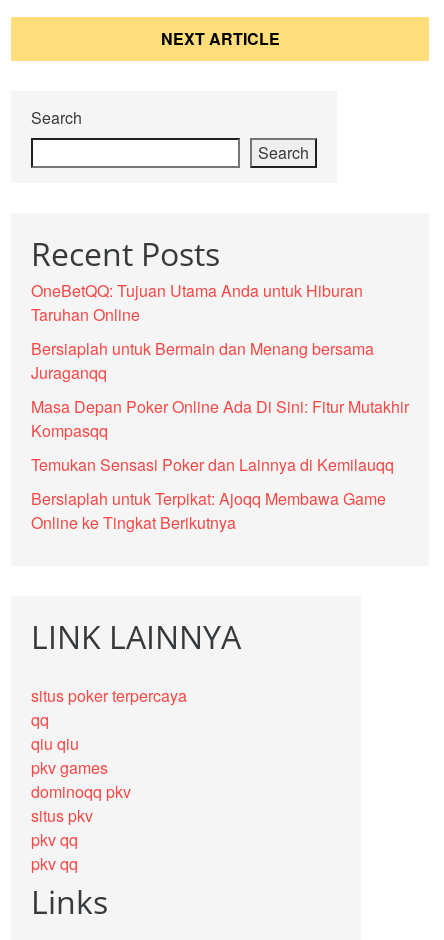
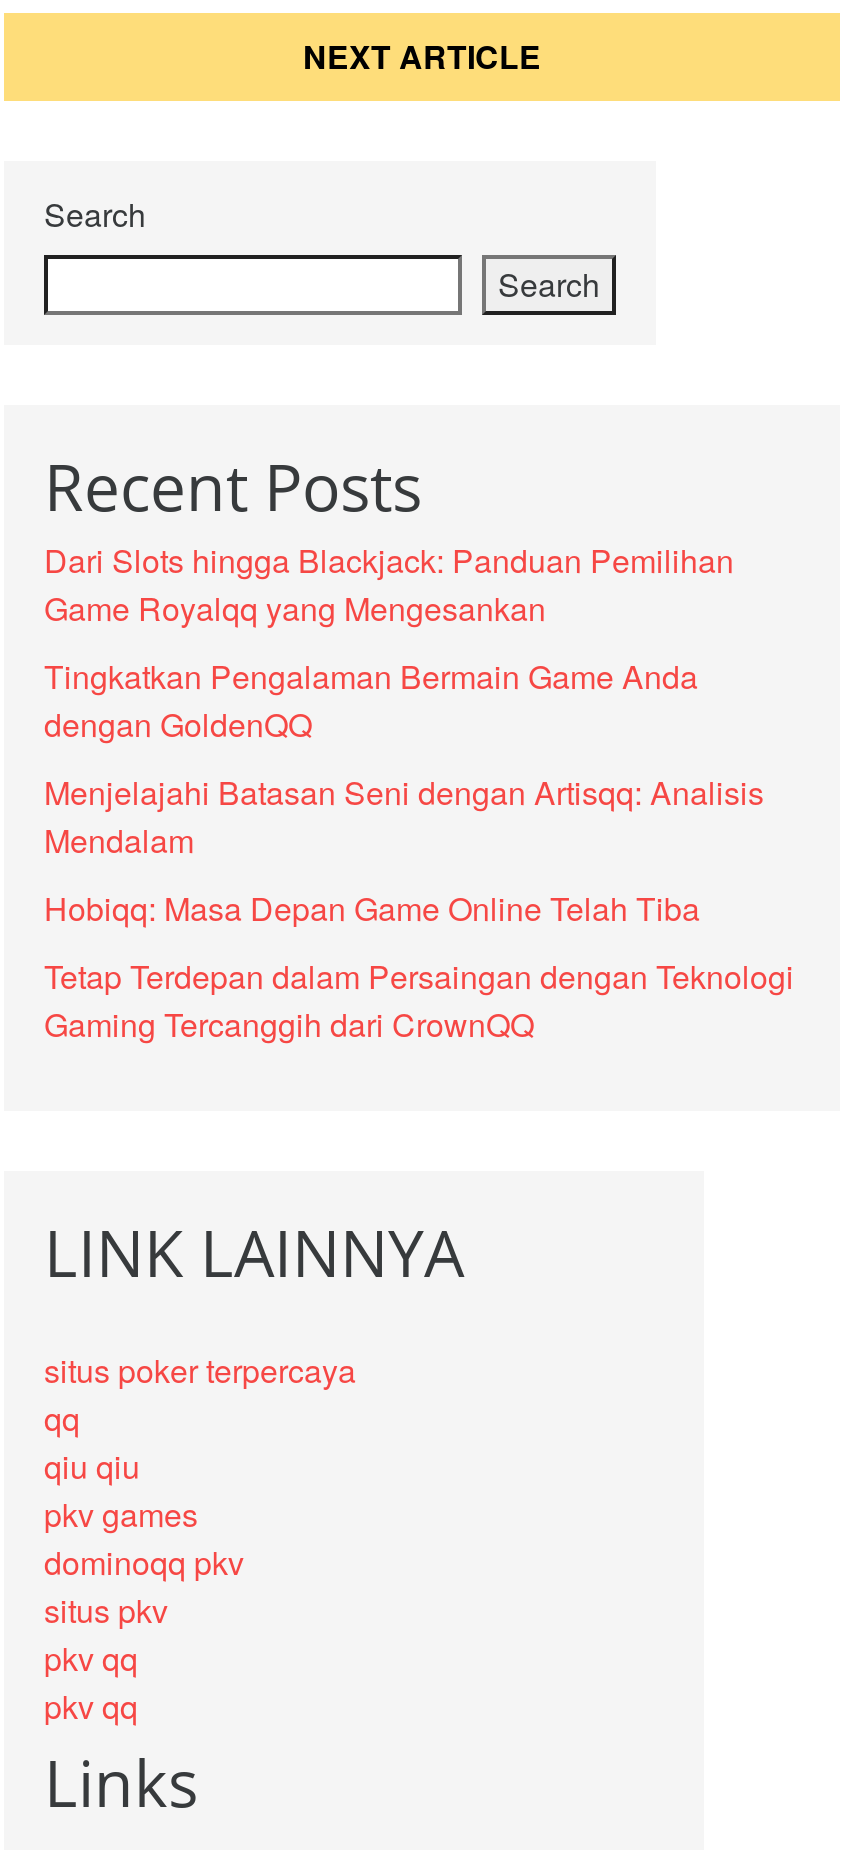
[31,279,363,326] OneBetQQ: Tujuan Utama Anda untuk Hiburan | Taruhan Online -> [44,537,734,631] Dari Slots hingga Blackjack: Panduan Pemilihan | Game Royalqq yang Mengesankan
[31,337,374,384] Bersiaplah untuk Bermain dan Menang bersama | Juraganqq -> [44,653,698,747] Tingkatkan Pengalaman Bermain Game Anda | dengan GoldenQQ
[31,395,409,442] Masa Depan Poker Online Ada Di Sini: Fitur Mutakhir | Kompasqq -> [44,769,764,863] Menjelajahi Batasan Seni dengan Artisqq: Analisis | Mendalam
[31,453,394,476] Temukan Sensasi Poker dan Lainnya di Kemilauqq -> [44,885,700,931] Hobiqq: Masa Depan Game Online Telah Tiba
[31,487,386,534] Bersiaplah untuk Terpikat: Ajoqq Membawa Game | Online ke Tingkat Berikutnya -> [44,953,794,1047] Tetap Terdepan dalam Persaingan dengan Teknologi | Gaming Tercanggih dari CrownQQ

